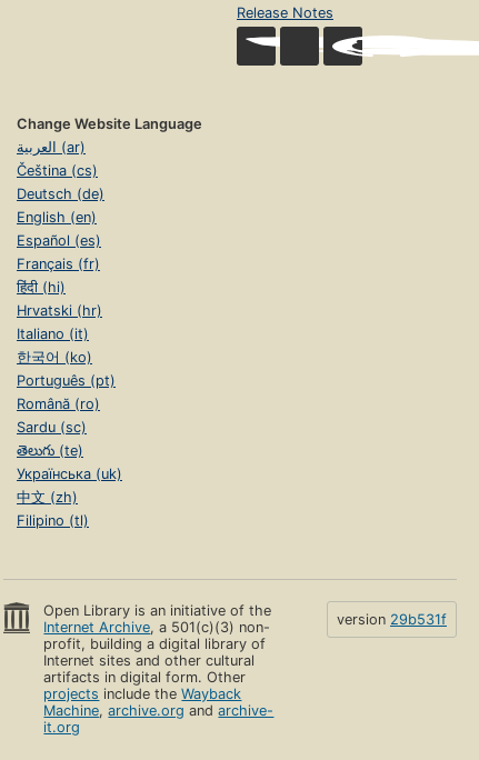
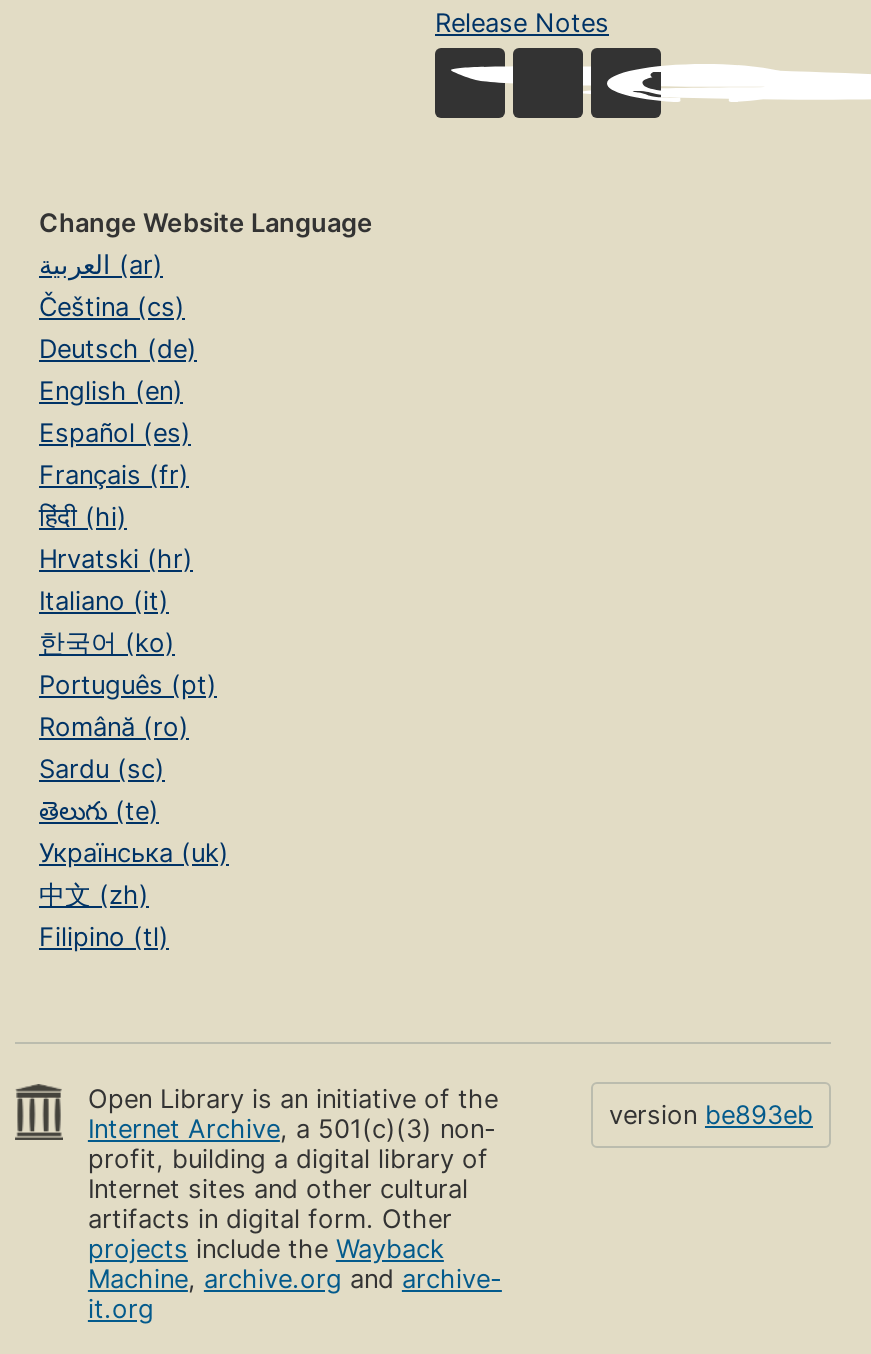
[337,611,447,628] version 29b531f -> [609,1100,813,1130] version be893eb

